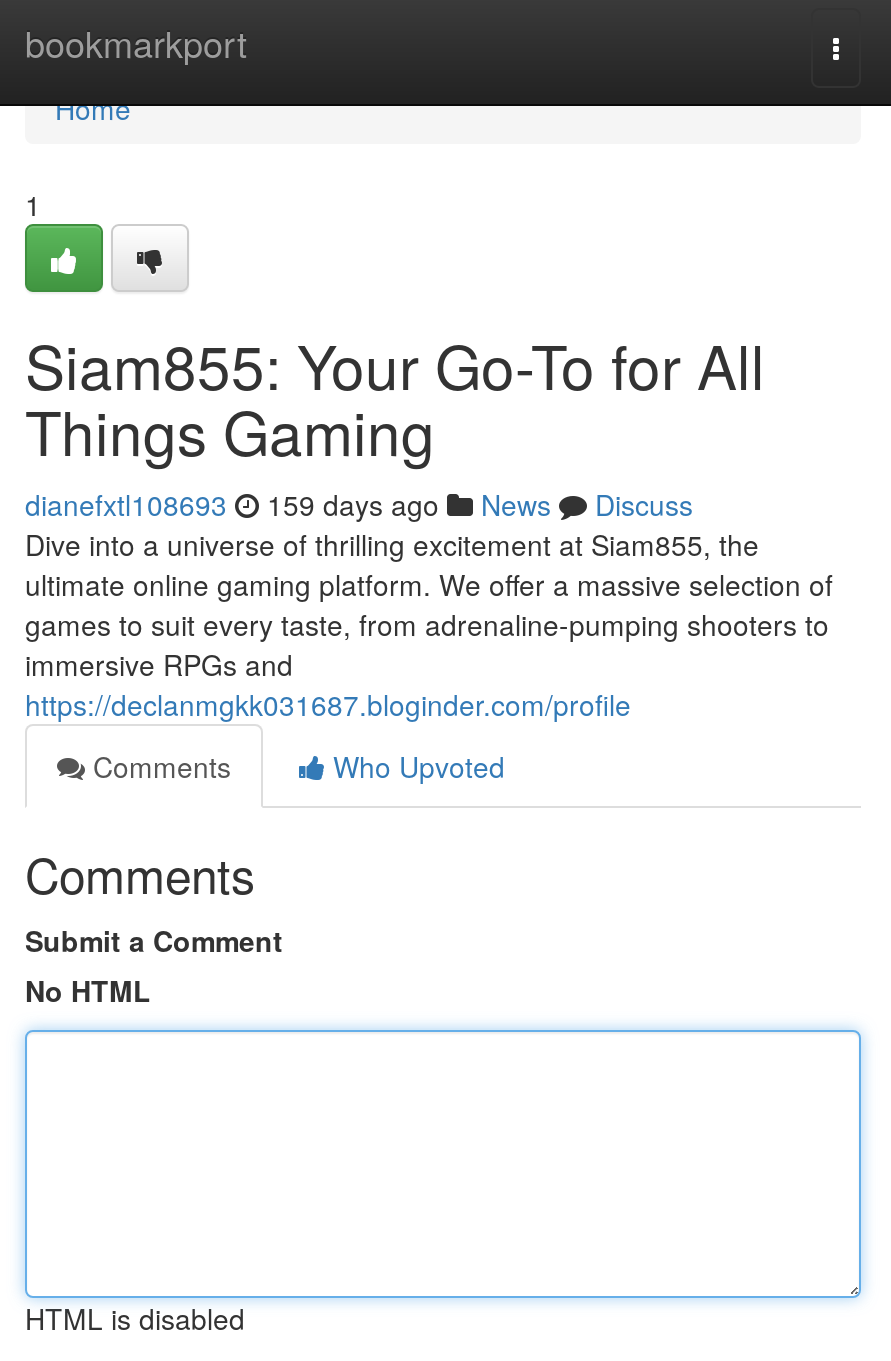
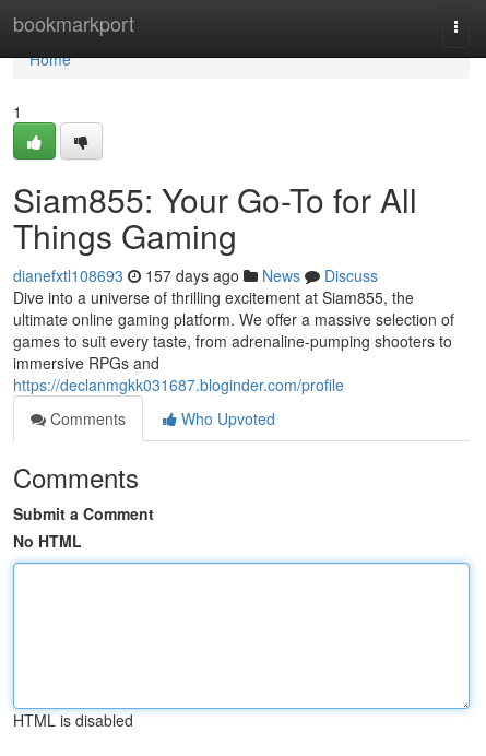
[25,484,693,524] dianefxtl108693 159 days ago News Discuss -> [13,264,378,286] dianefxtl108693 157 days ago News Discuss

